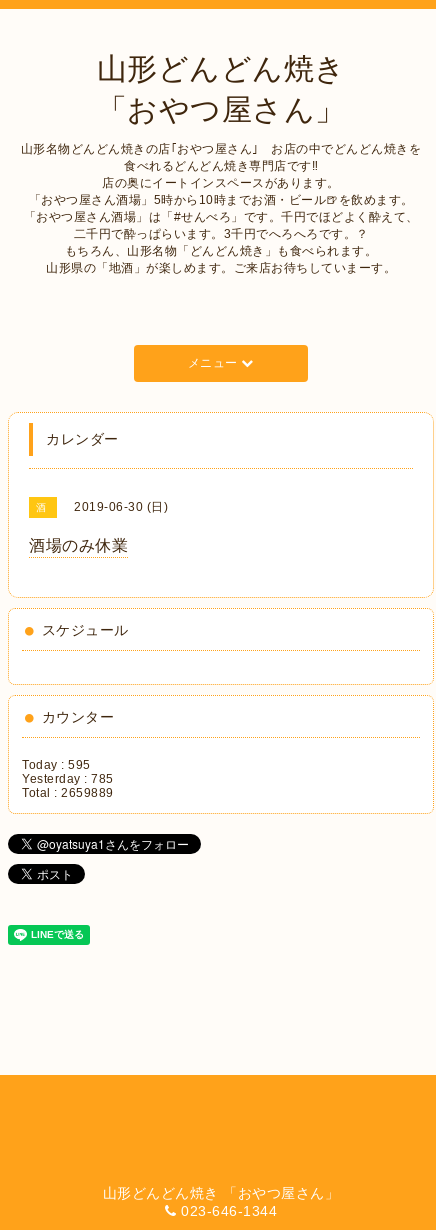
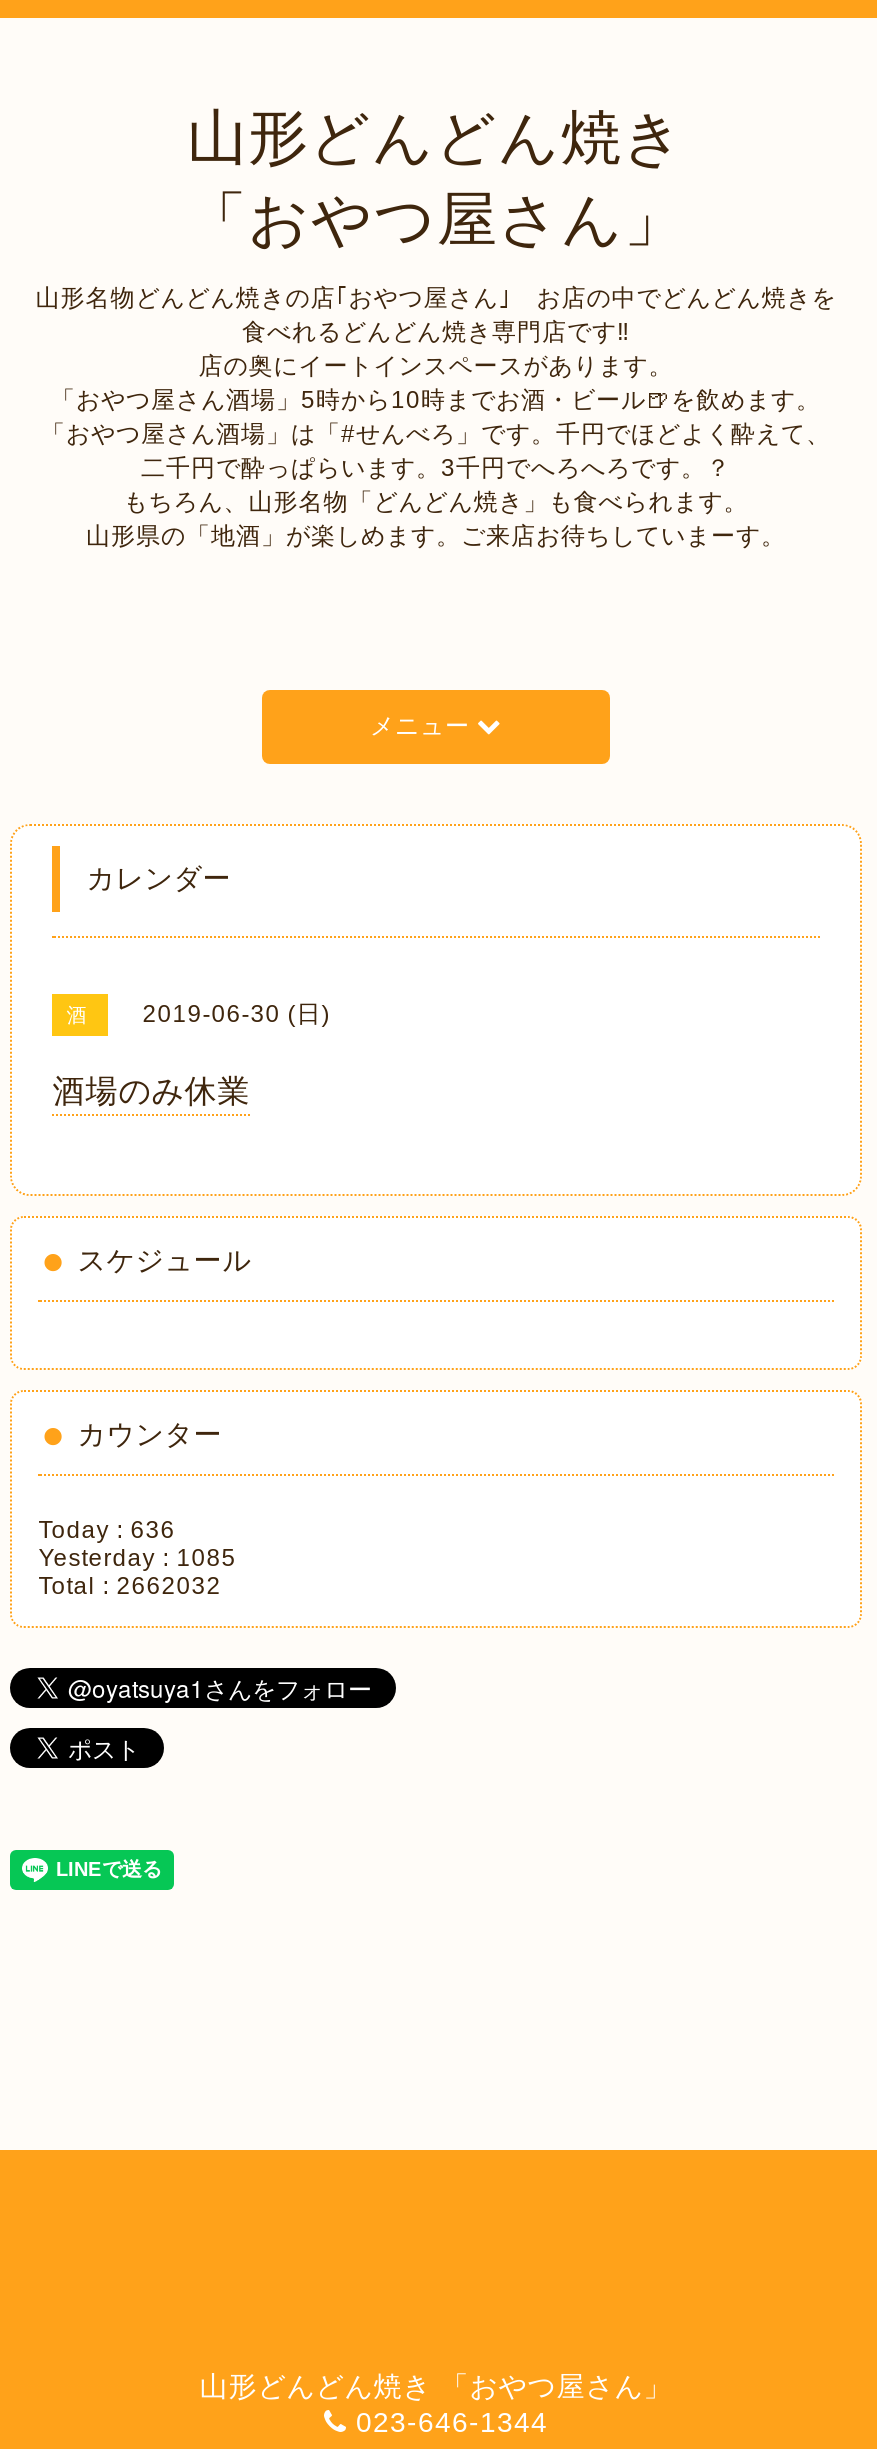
[22,758,91,772] Today : 595 -> [38,1516,175,1544] Today : 636
[22,772,114,786] Yesterday : 785 -> [38,1544,236,1572] Yesterday : 1085
[22,786,114,800] Total : 2659889 -> [38,1572,221,1600] Total : 2662032

